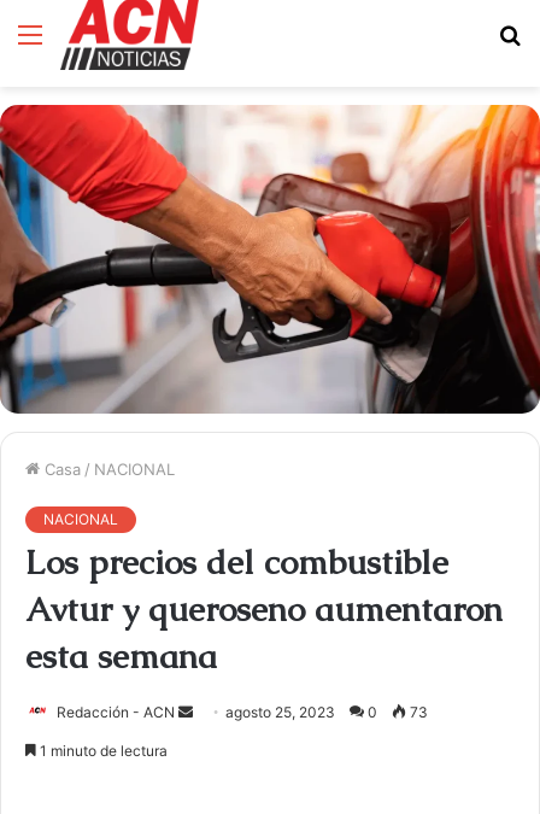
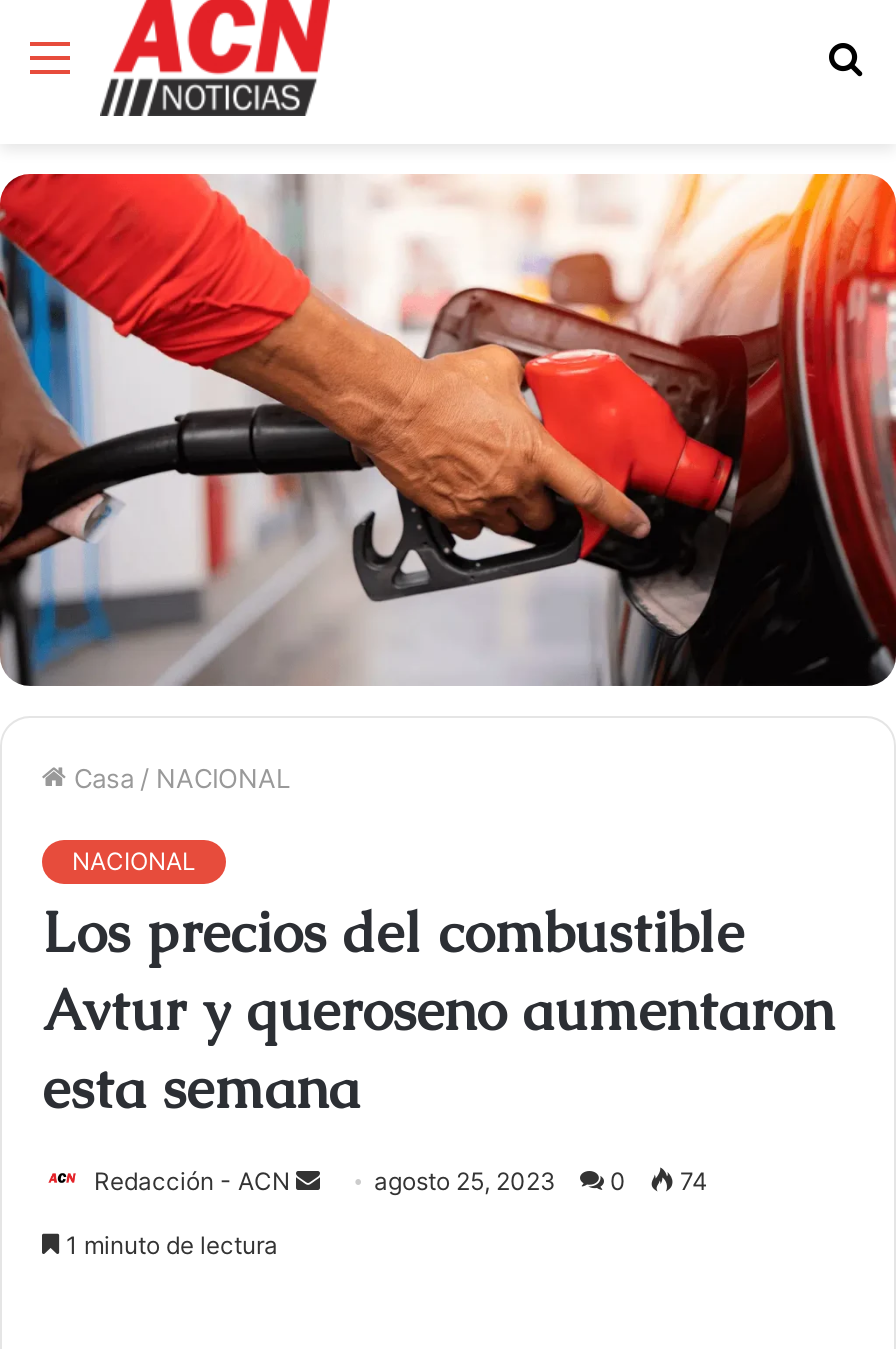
[406,703,428,721] 73 -> [674,1166,708,1196] 74

